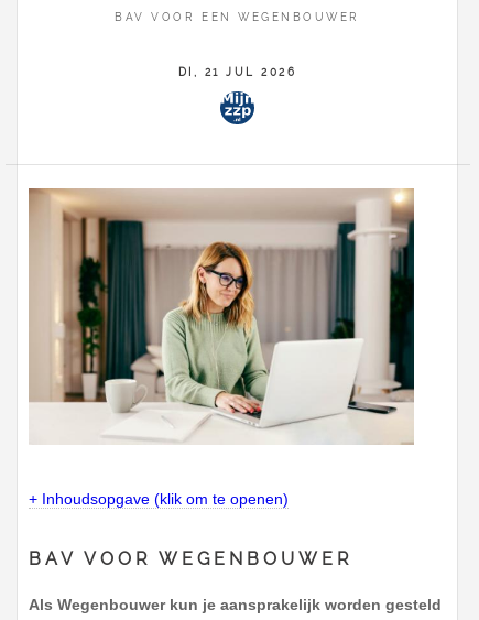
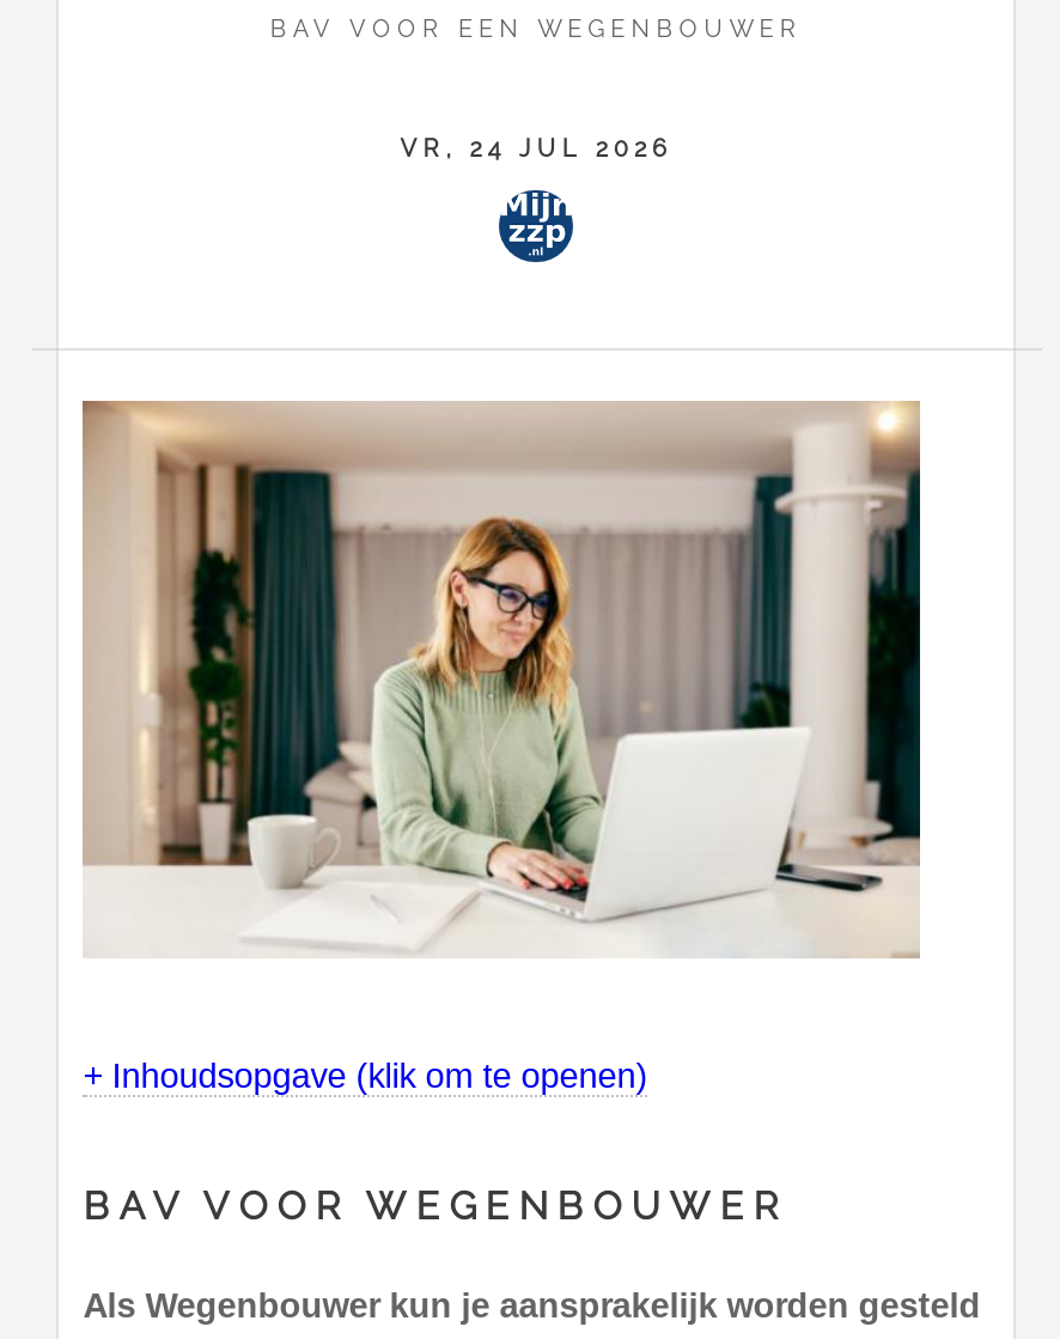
[178,66,297,78] DI, 21 JUL 2026 -> [400,135,672,162] VR, 24 JUL 2026

